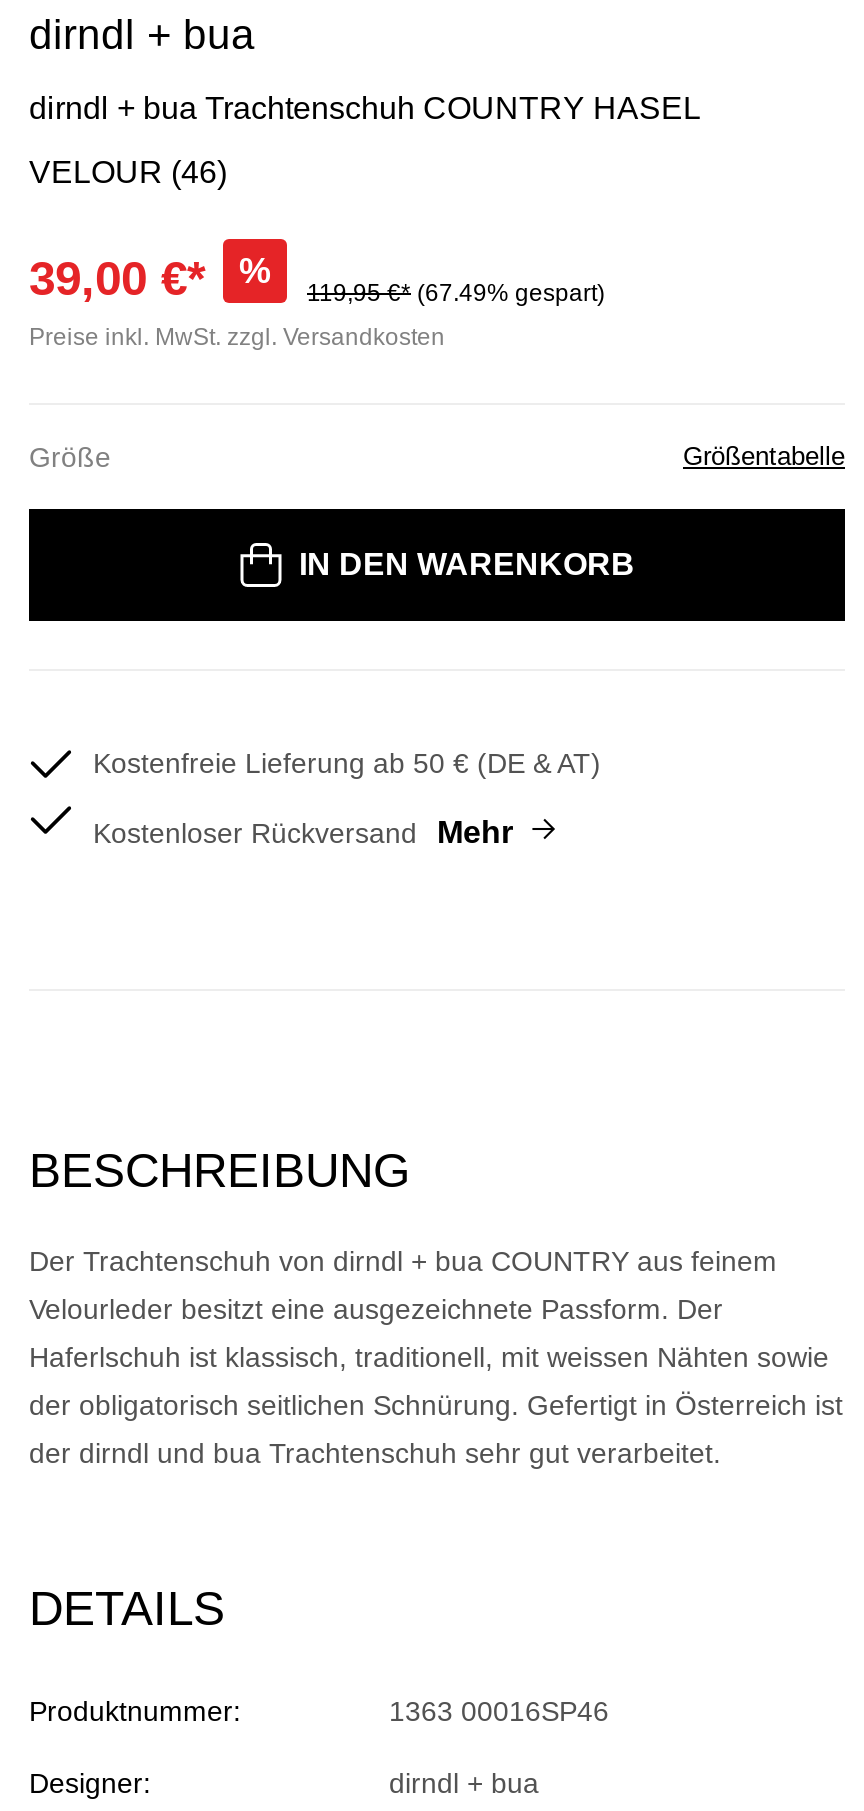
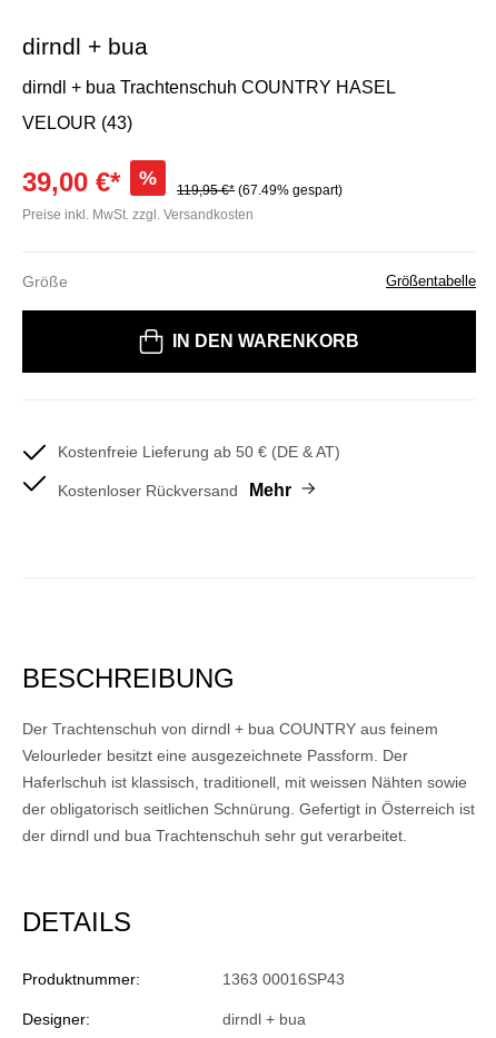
[29,155,227,189] VELOUR (46) -> [22,114,132,133] VELOUR (43)
[389,1695,609,1727] 1363 00016SP46 -> [222,970,345,988] 1363 00016SP43

